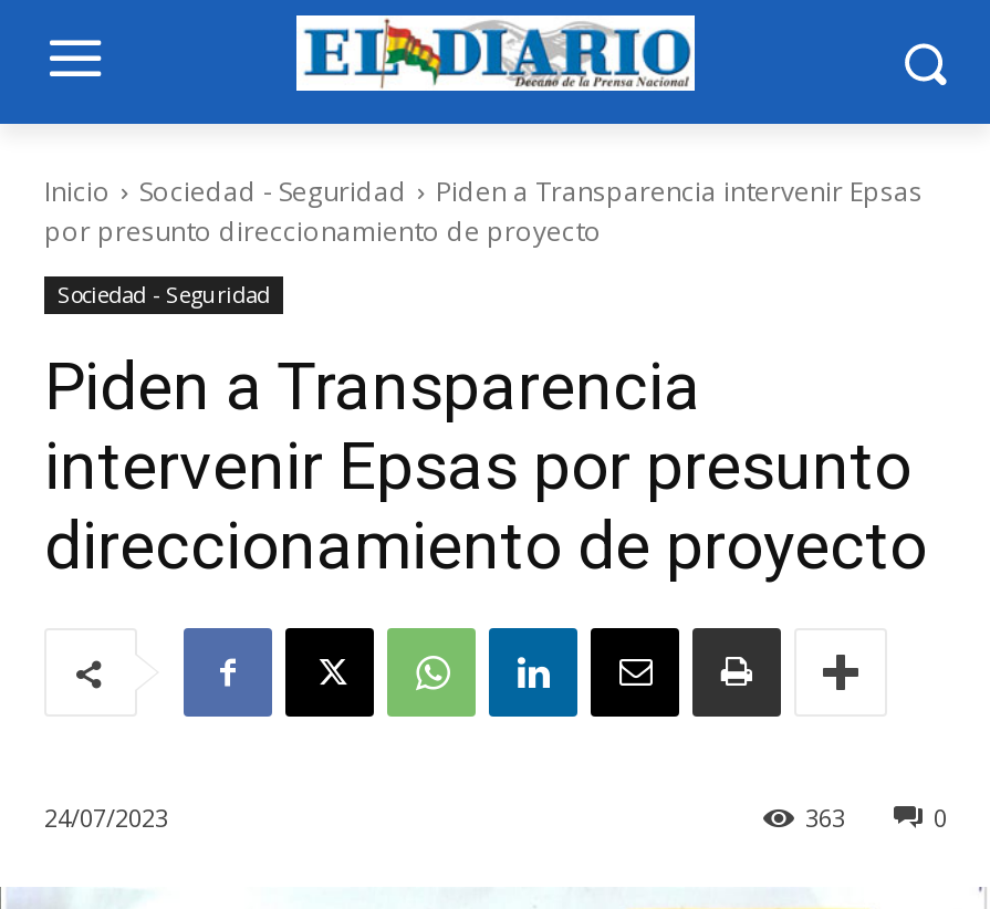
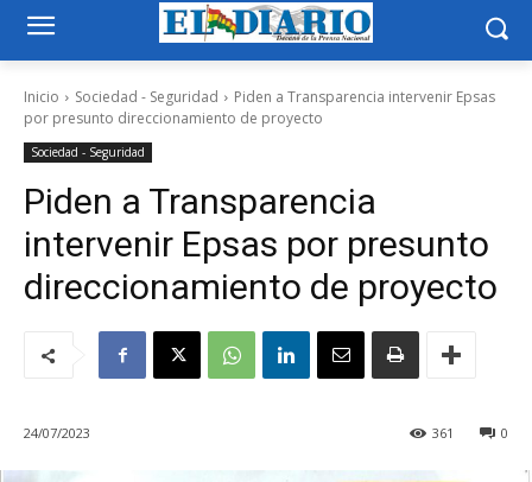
[805,801,845,834] 363 -> [432,424,454,442] 361

